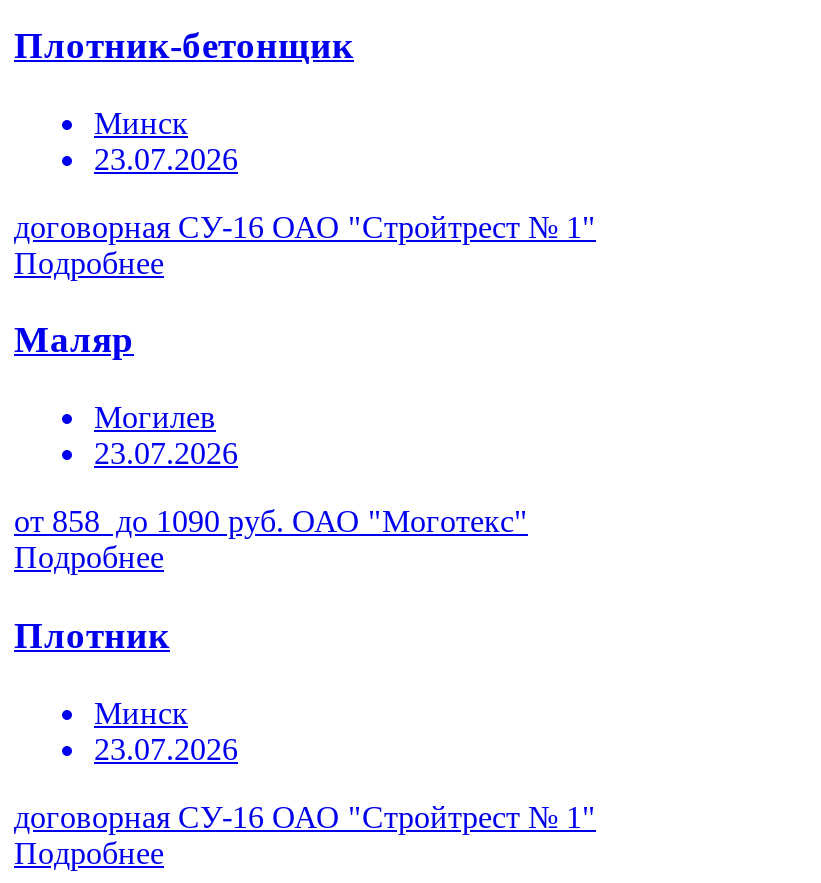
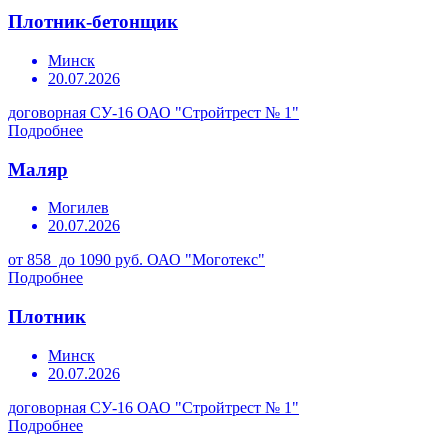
[94,141,238,175] 23.07.2026 -> [48,70,120,87] 20.07.2026
[94,436,238,470] 23.07.2026 -> [48,217,120,234] 20.07.2026
[94,731,238,765] 23.07.2026 -> [48,365,120,382] 20.07.2026

